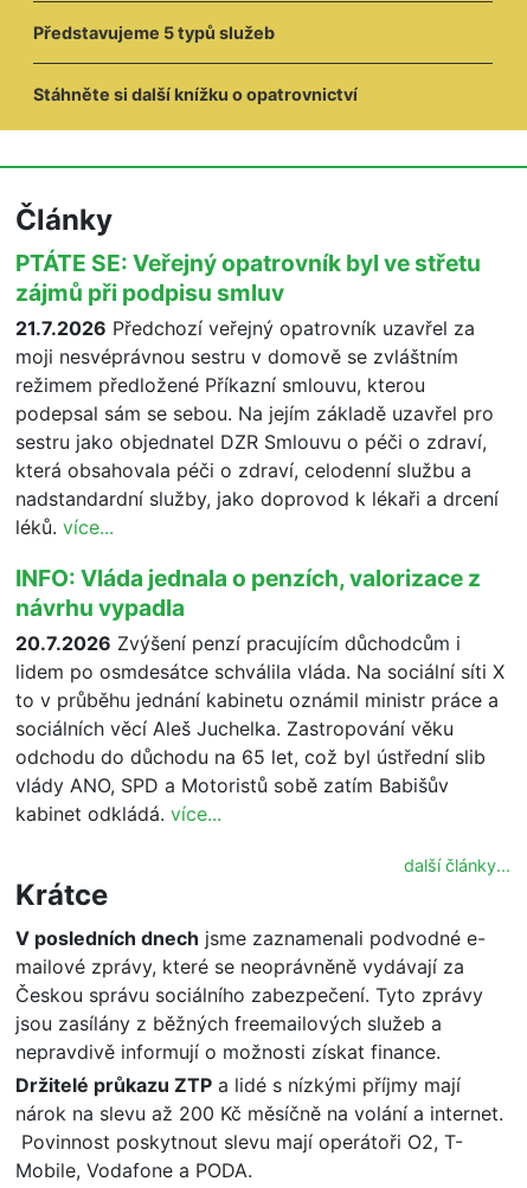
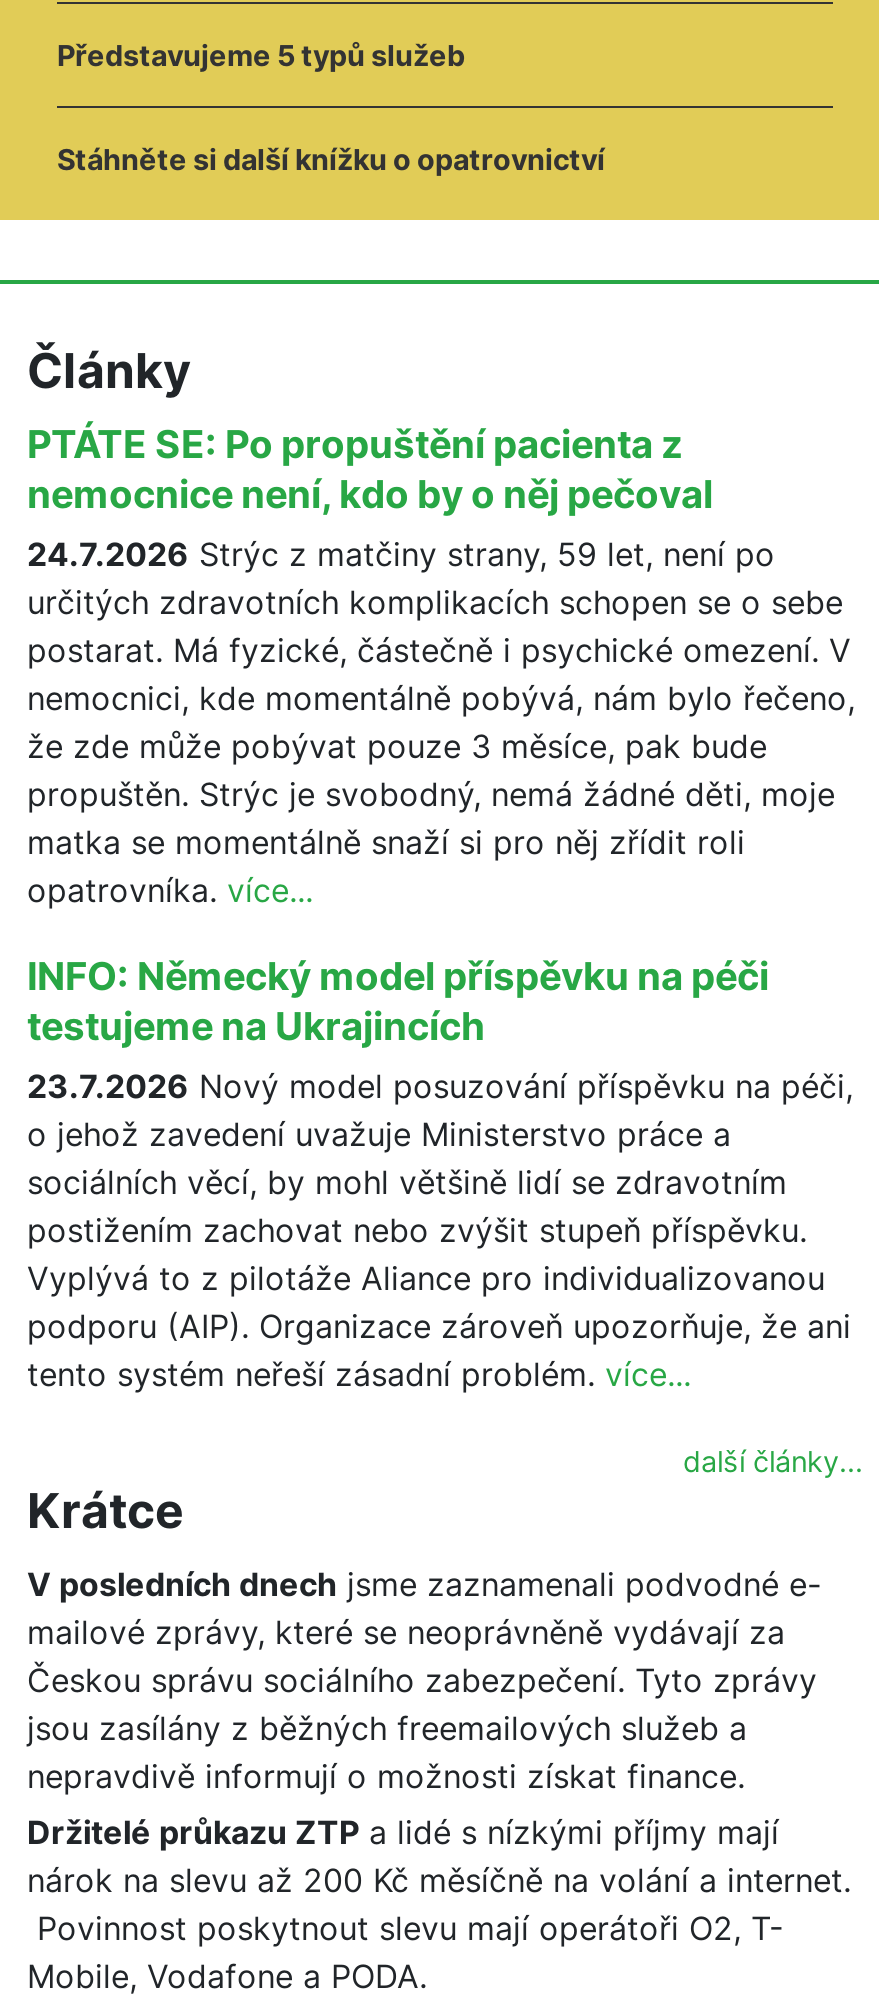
[15,249,499,539] PTÁTE SE: Veřejný opatrovník byl ve střetu | zájmů při podpisu smluv | 21.7.2026 Předchozí veřejný opatrovník uzavřel za | moji nesvéprávnou sestru v domově se zvláštním | režimem předložené Příkazní smlouvu, kterou | podepsal sám se sebou. Na jejím základě uzavřel pro | sestru jako objednatel DZR Smlouvu o péči o zdraví, | která obsahovala péči o zdraví, celodenní službu a | nadstandardní služby, jako doprovod k lékaři a drcení | léků. více... -> [27,420,855,910] PTÁTE SE: Po propuštění pacienta z | nemocnice není, kdo by o něj pečoval | 24.7.2026 Strýc z matčiny strany, 59 let, není po | určitých zdravotních komplikacích schopen se o sebe | postarat. Má fyzické, částečně i psychické omezení. V | nemocnici, kde momentálně pobývá, nám bylo řečeno, | že zde může pobývat pouze 3 měsíce, pak bude | propuštěn. Strýc je svobodný, nemá žádné děti, moje | matka se momentálně snaží si pro něj zřídit roli | opatrovníka. více...
[15,564,504,826] INFO: Vláda jednala o penzích, valorizace z | návrhu vypadla | 20.7.2026 Zvýšení penzí pracujícím důchodcům i | lidem po osmdesátce schválila vláda. Na sociální síti X | to v průběhu jednání kabinetu oznámil ministr práce a | sociálních věcí Aleš Juchelka. Zastropování věku | odchodu do důchodu na 65 let, což byl ústřední slib | vlády ANO, SPD a Motoristů sobě zatím Babišův | kabinet odkládá. více... -> [27,952,853,1394] INFO: Německý model příspěvku na péči | testujeme na Ukrajincích | 23.7.2026 Nový model posuzování příspěvku na péči, | o jehož zavedení uvažuje Ministerstvo práce a | sociálních věcí, by mohl většině lidí se zdravotním | postižením zachovat nebo zvýšit stupeň příspěvku. | Vyplývá to z pilotáže Aliance pro individualizovanou | podporu (AIP). Organizace zároveň upozorňuje, že ani | tento systém neřeší zásadní problém. více...

